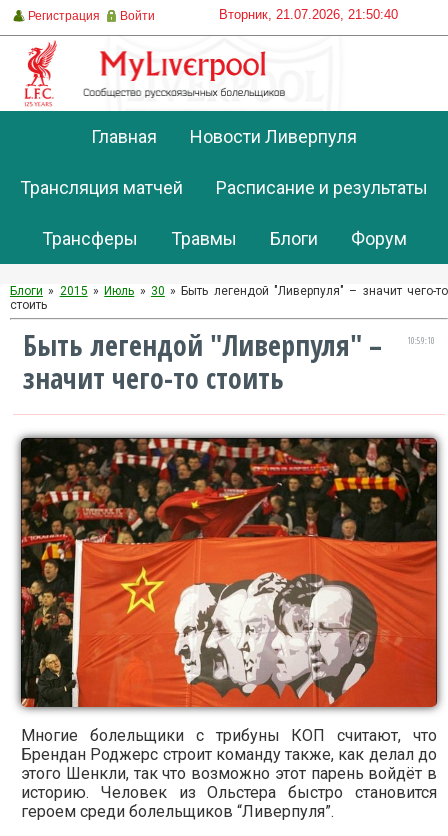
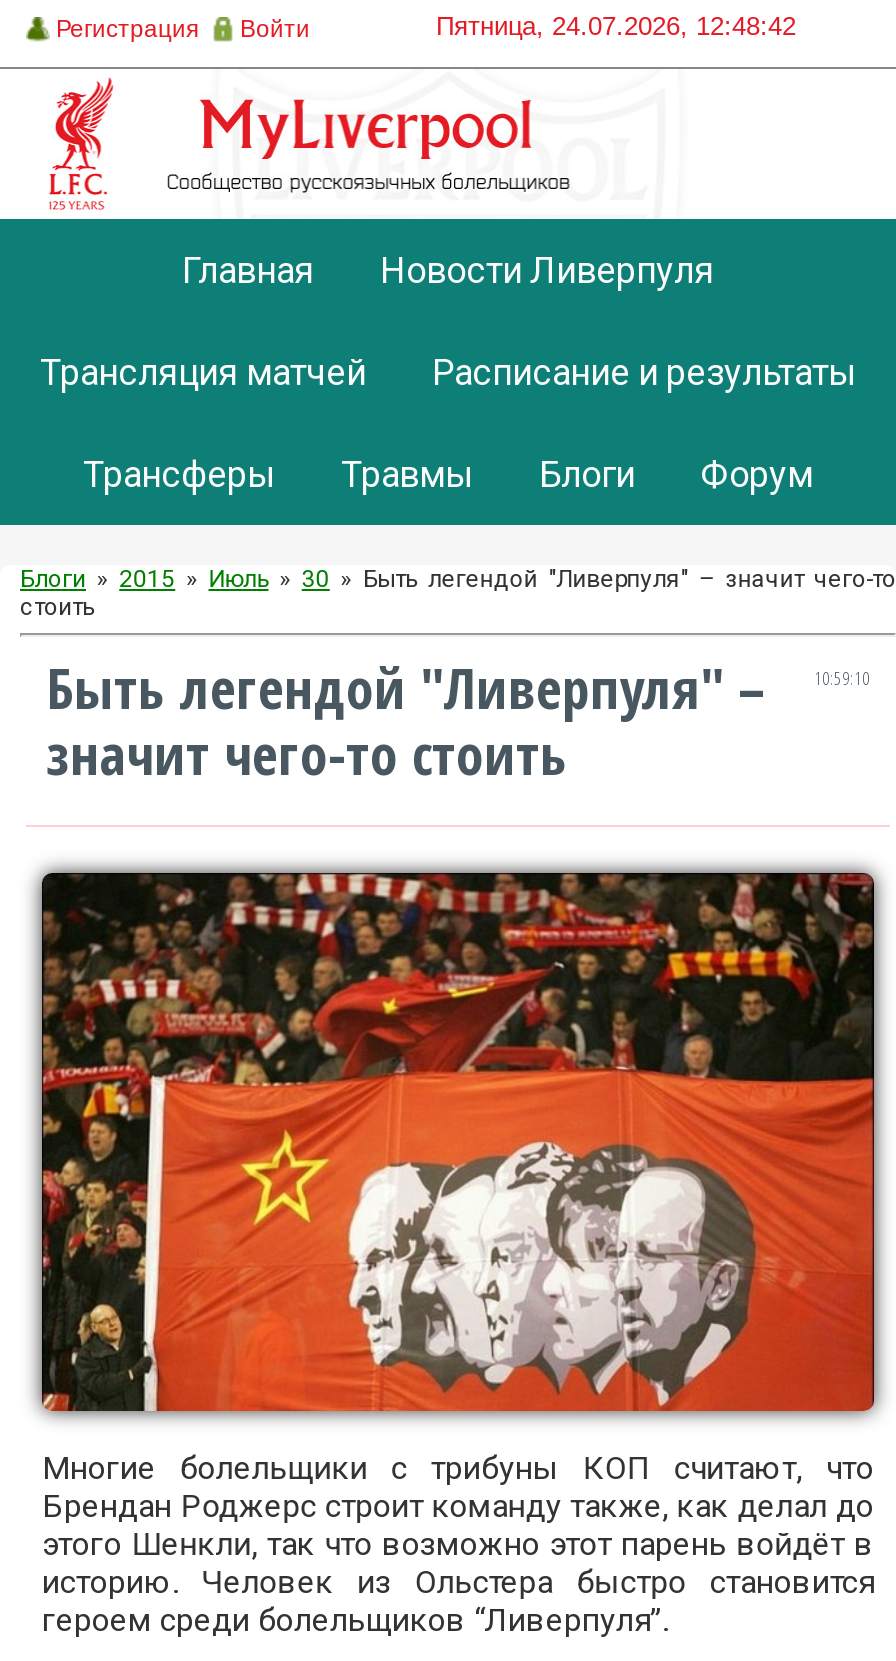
[219,7,398,22] Вторник, 21.07.2026, 21:50:40 -> [436,11,796,41] Пятница, 24.07.2026, 12:48:42

